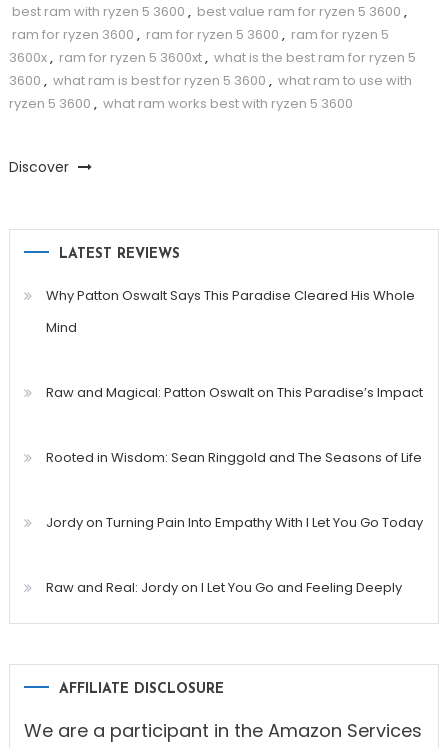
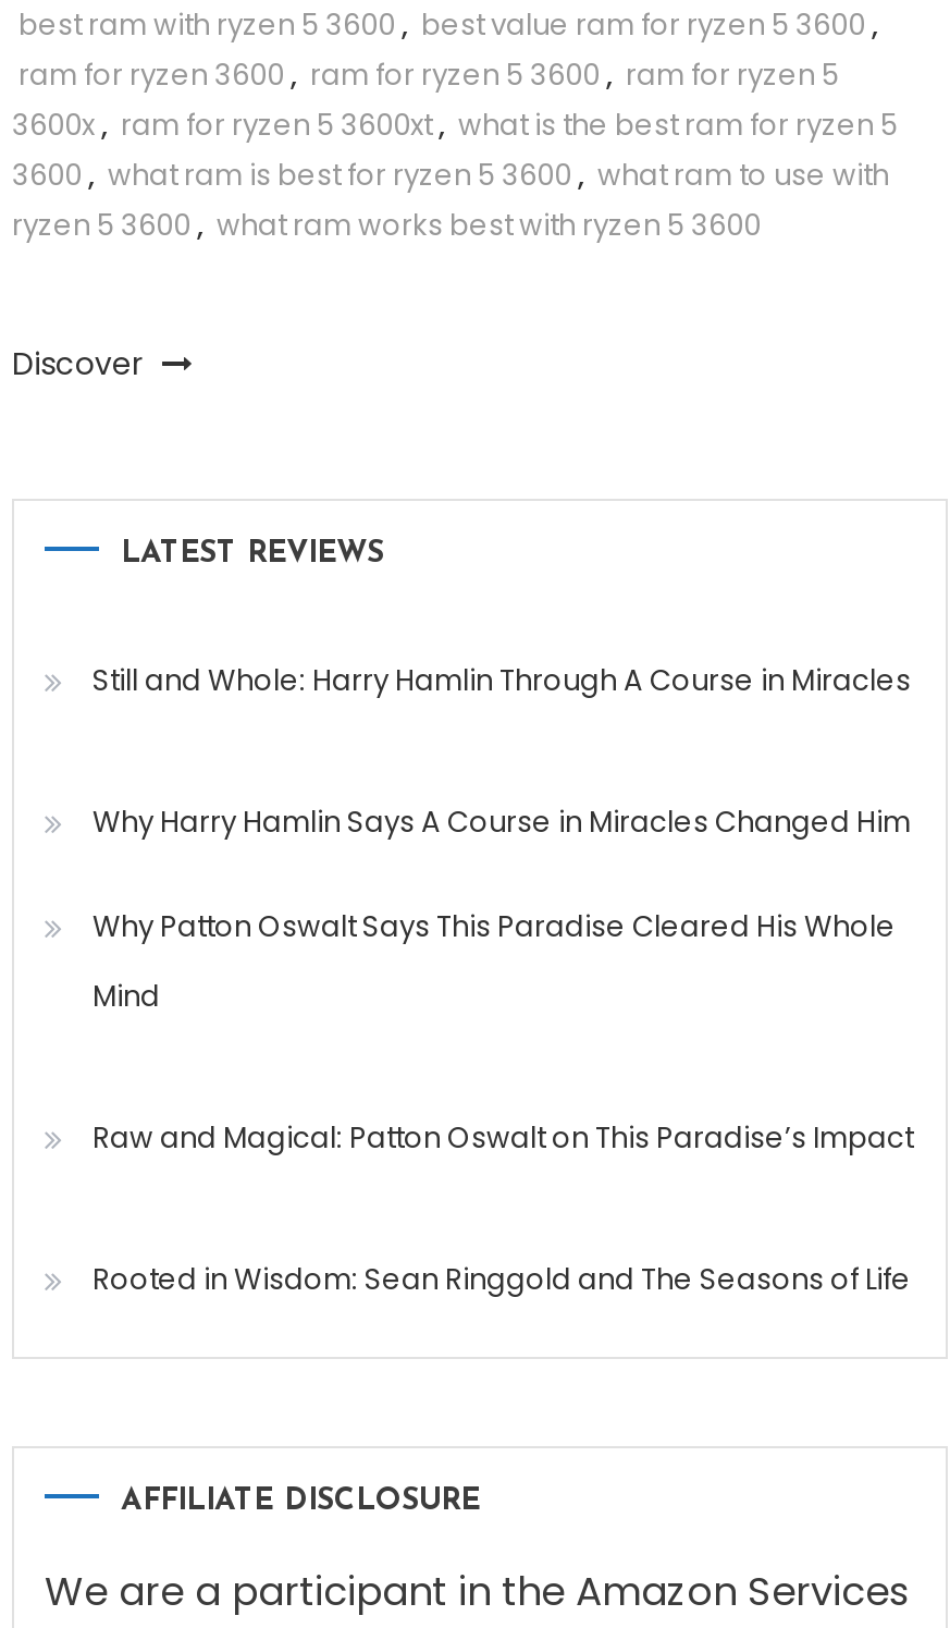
none -> [92,660,911,843] Still and Whole: Harry Hamlin Through A Course in Miracles | Why Harry Hamlin Says A Course in Miracles Changed Him
moved [46,286,423,467] -> [92,906,913,1300]: Why Patton Oswalt Says This Paradise Cleared His Whole | Mind | Raw and Magical: Patton Oswalt on This Paradise’s Impact | Rooted in Wisdom: Sean Ringgold and The Seasons of Life
[46,513,423,597] Jordy on Turning Pain Into Empathy With I Let You Go Today | Raw and Real: Jordy on I Let You Go and Feeling Deeply -> none

